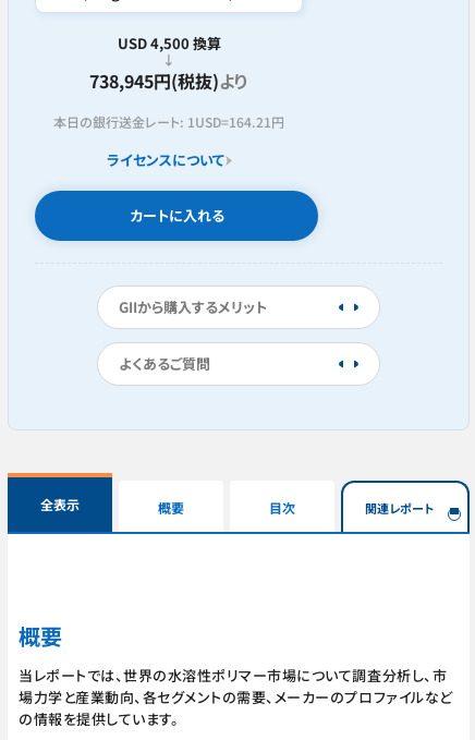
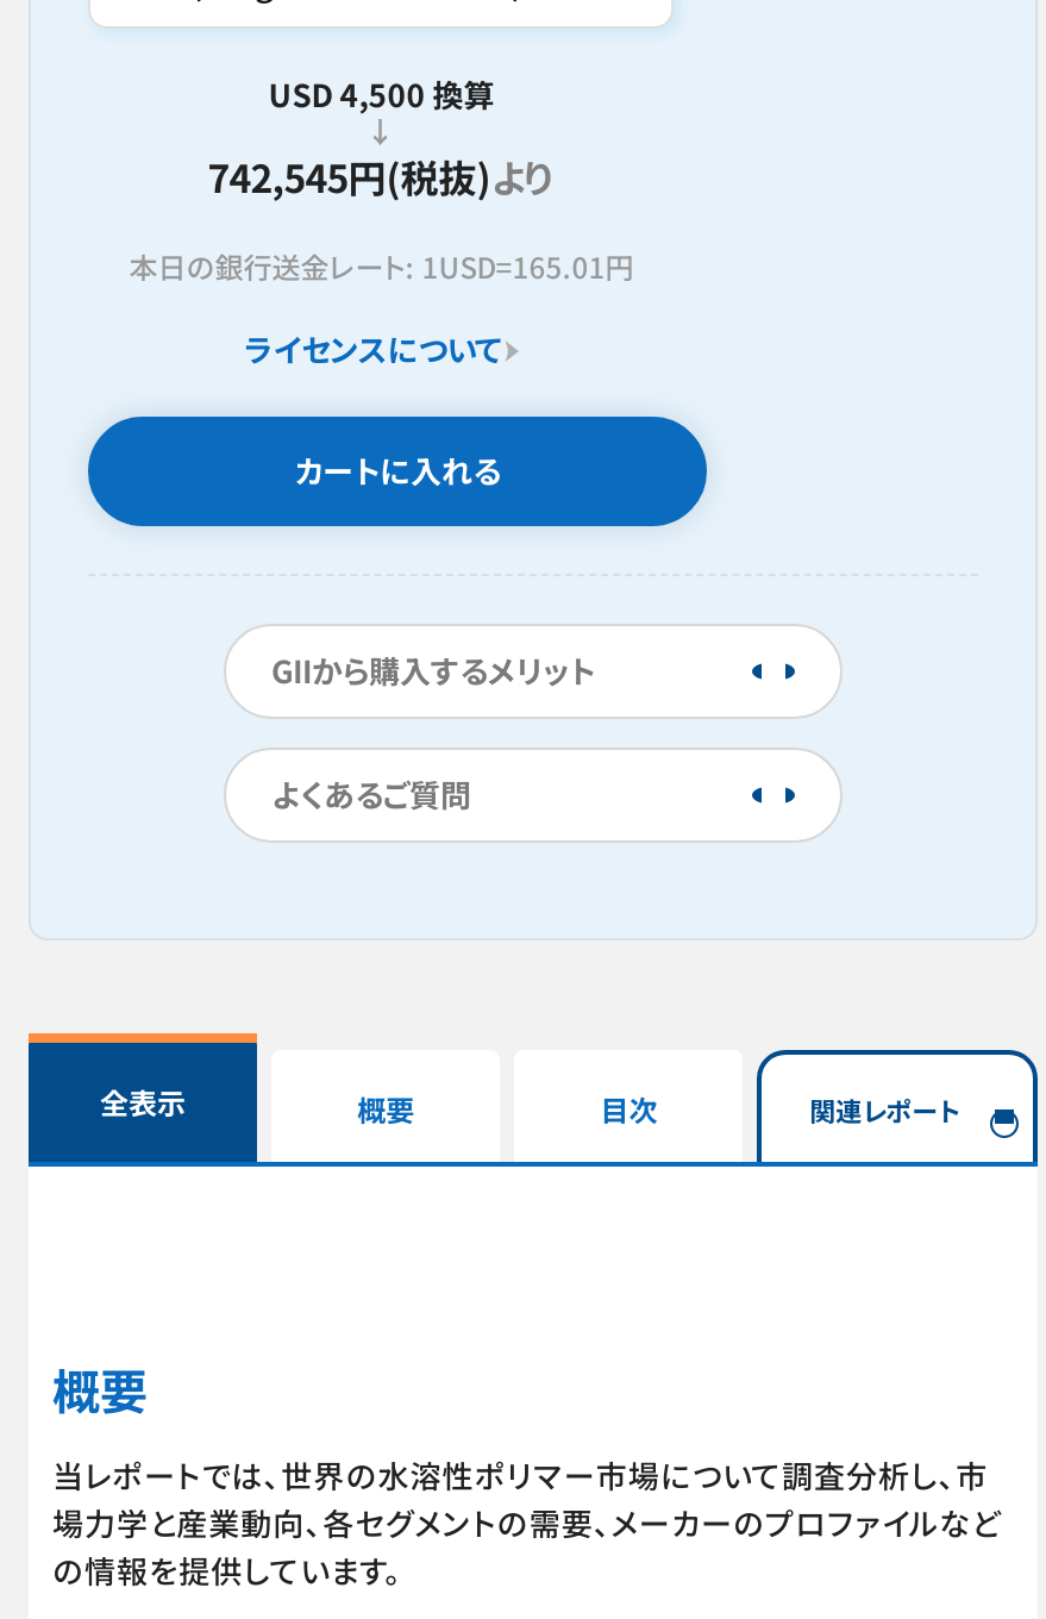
[90,68,249,94] 738,945円(税抜)より -> [208,148,555,205] 742,545円(税抜)より
[54,112,285,131] 本日の銀行送金レート: 1USD=164.21円 -> [129,245,634,286] 本日の銀行送金レート: 1USD=165.01円

